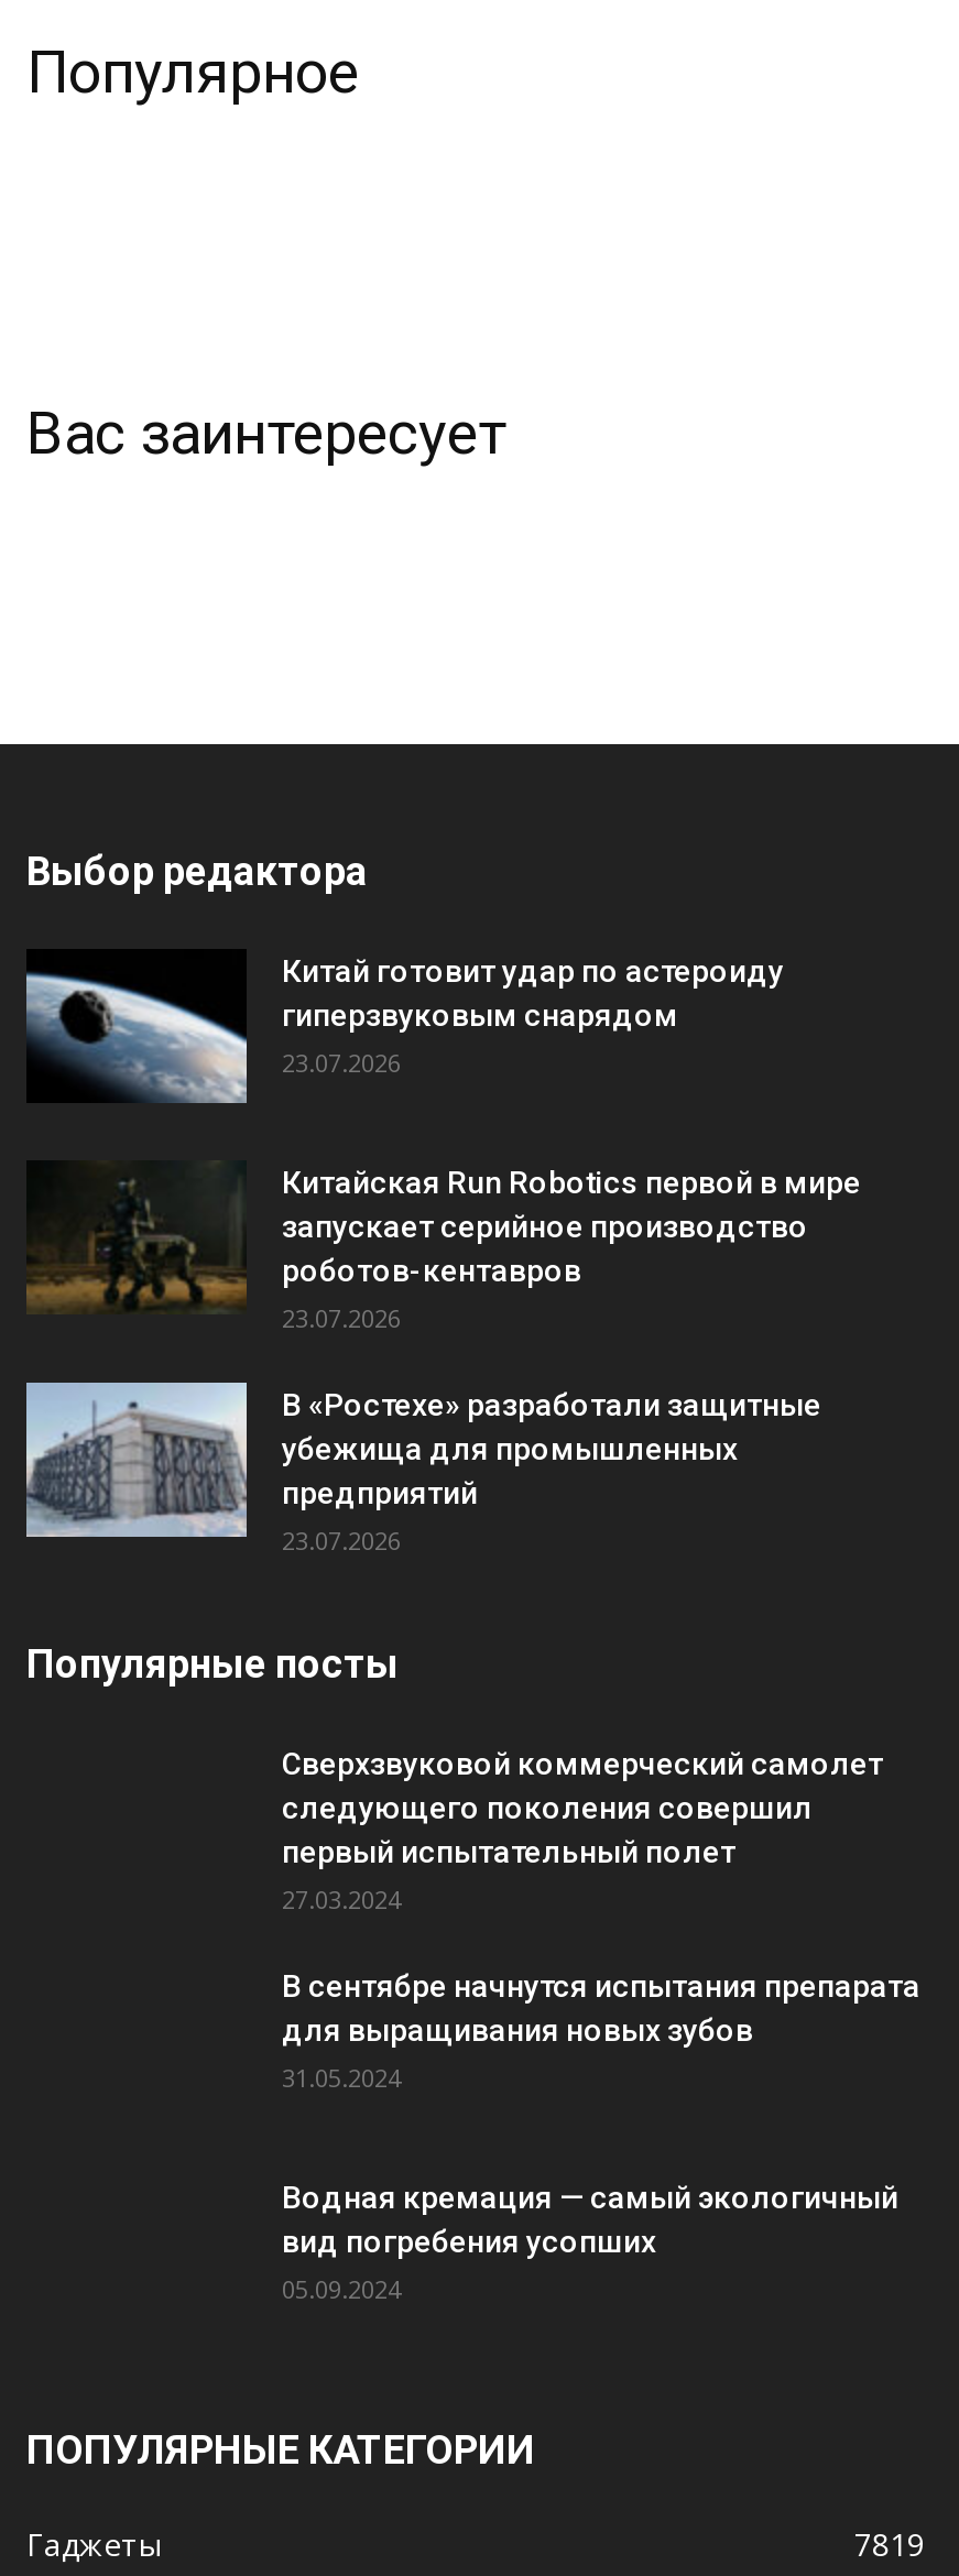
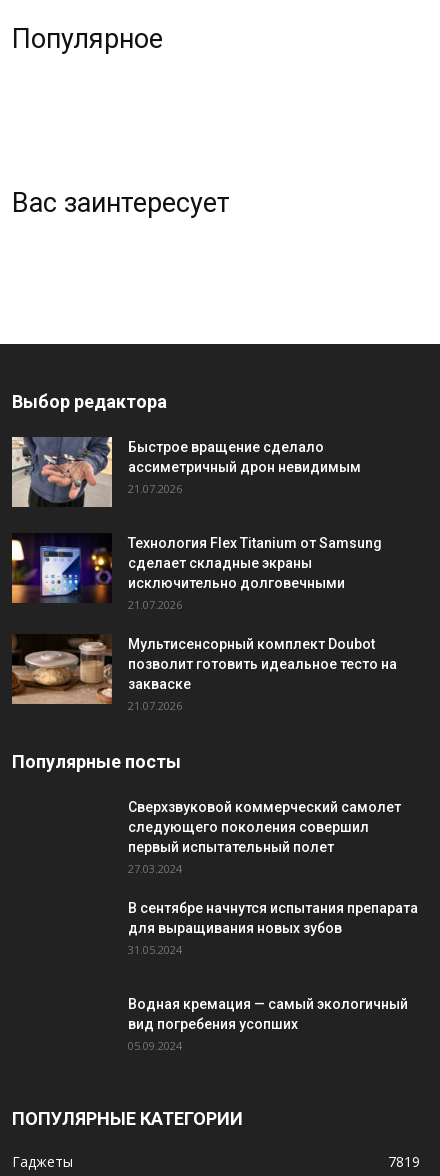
[26,949,784,1103] [image] | Китай готовит удар по астероиду | гиперзвуковым снарядом | 23.07.2026 -> [11,436,361,508] [image] | Быстрое вращение сделало | ассиметричный дрон невидимым | 21.07.2026
[26,1163,861,1333] [image] | Китайская Run Robotics первой в мире | запускает серийное производство | роботов-кентавров | 23.07.2026 -> [11,534,382,611] [image] | Технология Flex Titanium от Samsung | сделает складные экраны | исключительно долговечными | 21.07.2026
[24,1380,821,1556] [image] | В «Ростехе» разработали защитные | убежища для промышленных | предприятий | 23.07.2026 -> [12,634,397,712] [image] | Мультисенсорный комплект Doubot | позволит готовить идеальное тесто на | закваске | 21.07.2026

